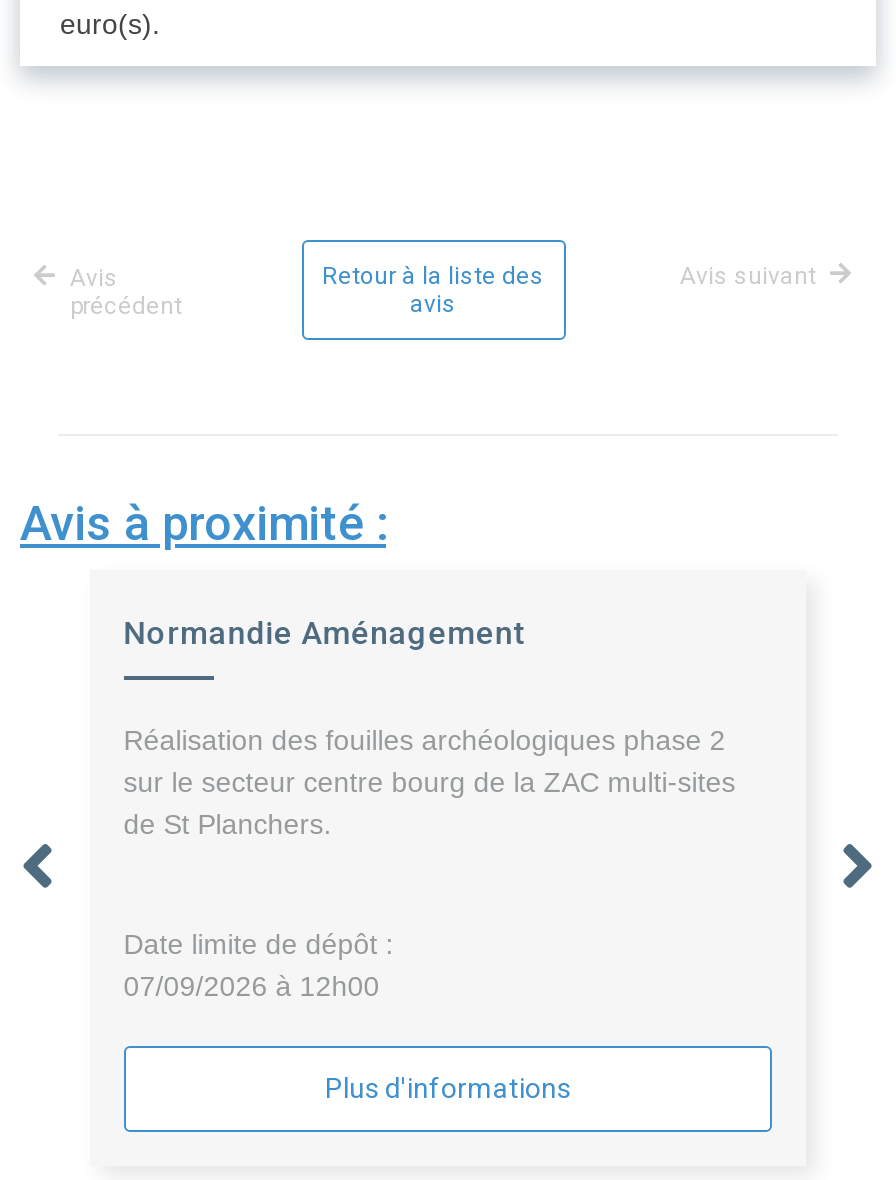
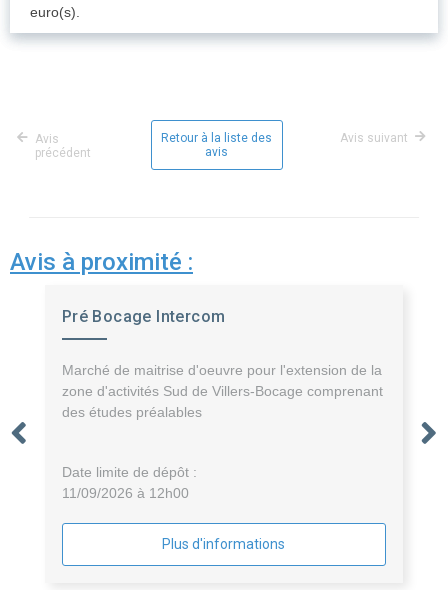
[124,615,524,653] Normandie Aménagement -> [62,307,225,326] Pré Bocage Intercom
[124,725,736,841] Réalisation des fouilles archéologiques phase 2 | sur le secteur centre bourg de la ZAC multi-sites | de St Planchers. -> [62,362,383,420] Marché de maitrise d'oeuvre pour l'extension de la | zone d'activités Sud de Villers-Bocage comprenant | des études préalables
[124,971,380,1003] 07/09/2026 à 12h00 -> [62,485,189,501] 11/09/2026 à 12h00

